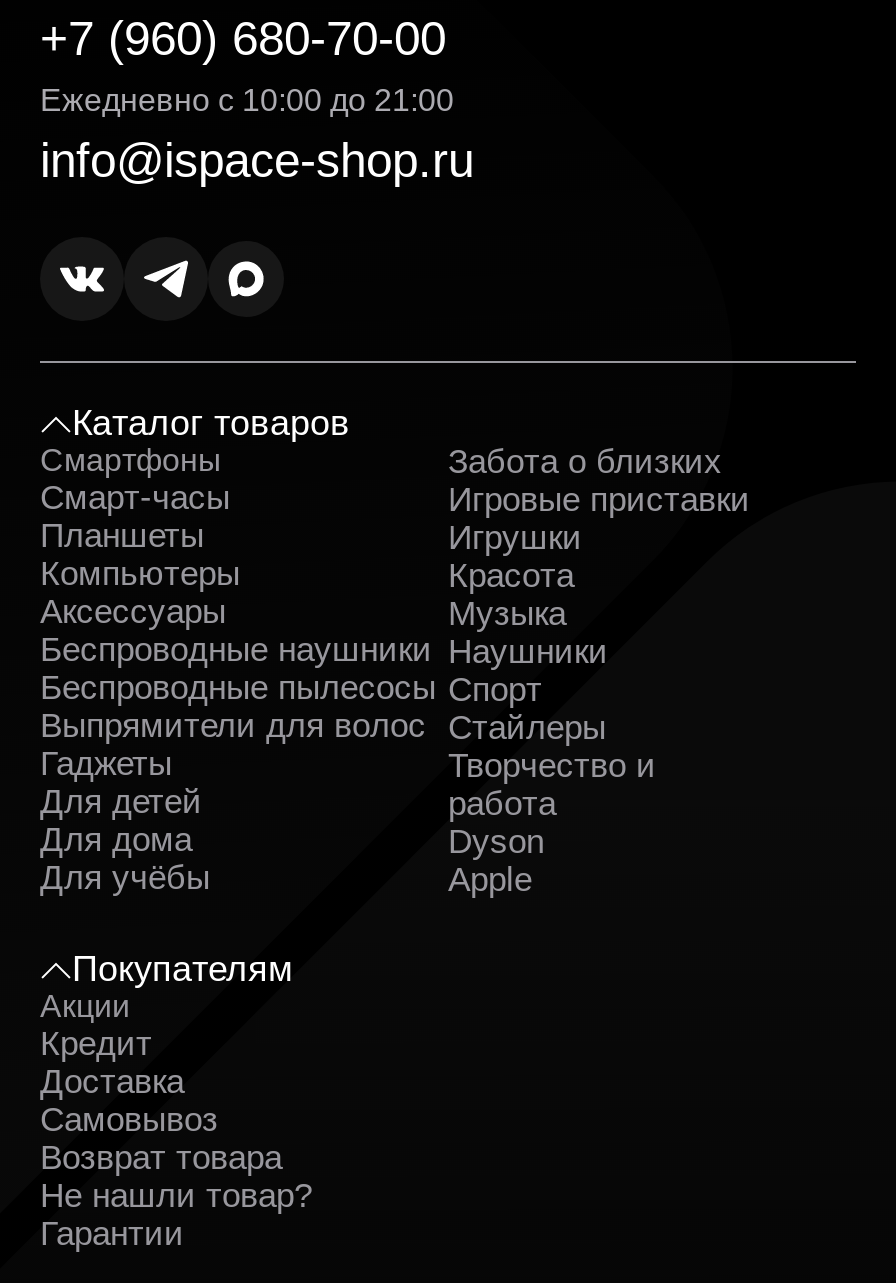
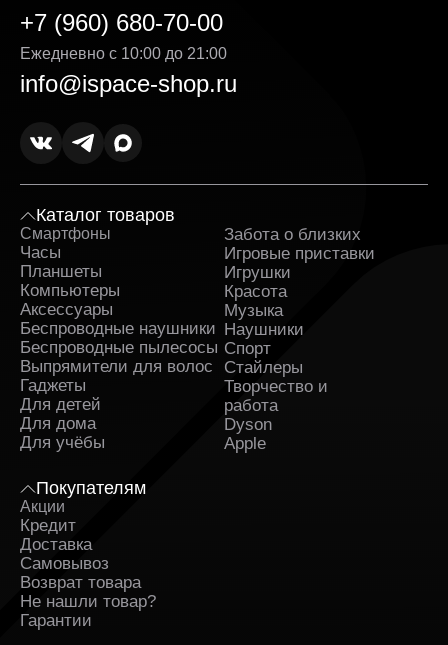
[40,479,230,517] Смарт-часы -> [20,243,61,262] Часы

